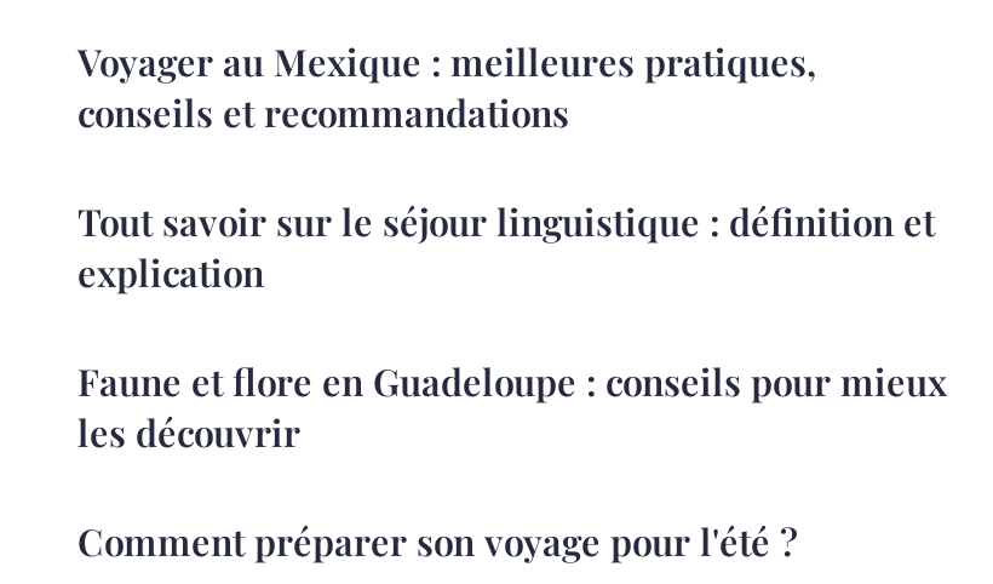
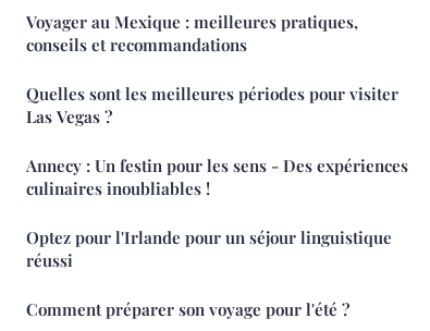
[78,197,947,457] Tout savoir sur le séjour linguistique : définition et | explication | Faune et flore en Guadeloupe : conseils pour mieux | les découvrir -> [26,83,408,271] Quelles sont les meilleures périodes pour visiter | Las Vegas ? | Annecy : Un festin pour les sens - Des expériences | culinaires inoubliables ! | Optez pour l'Irlande pour un séjour linguistique | réussi

